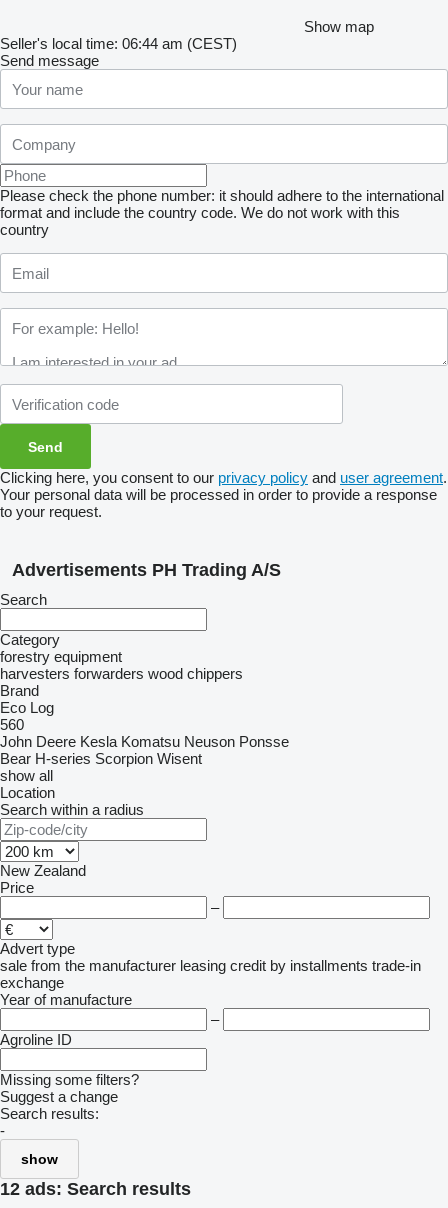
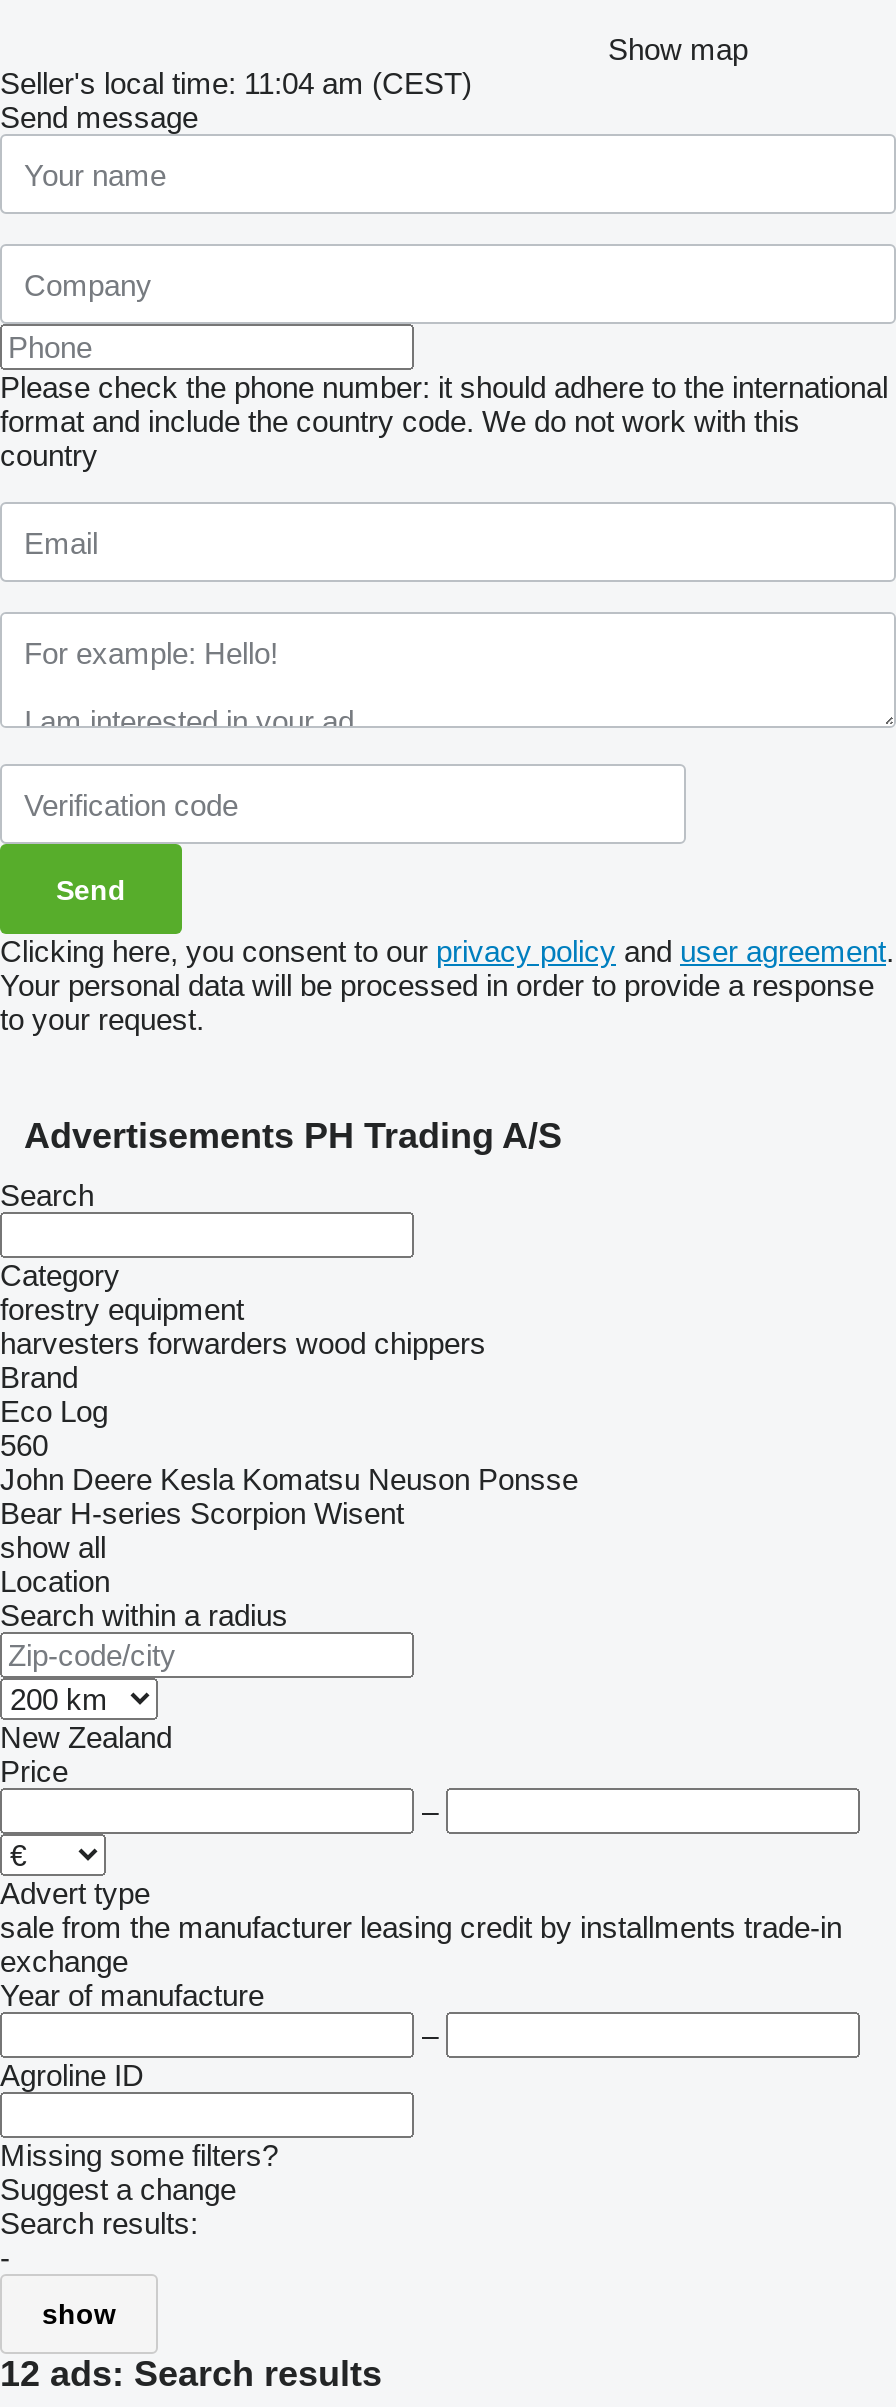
[0,35,237,52] Seller's local time: 06:44 am (CEST) -> [0,66,472,100] Seller's local time: 11:04 am (CEST)

